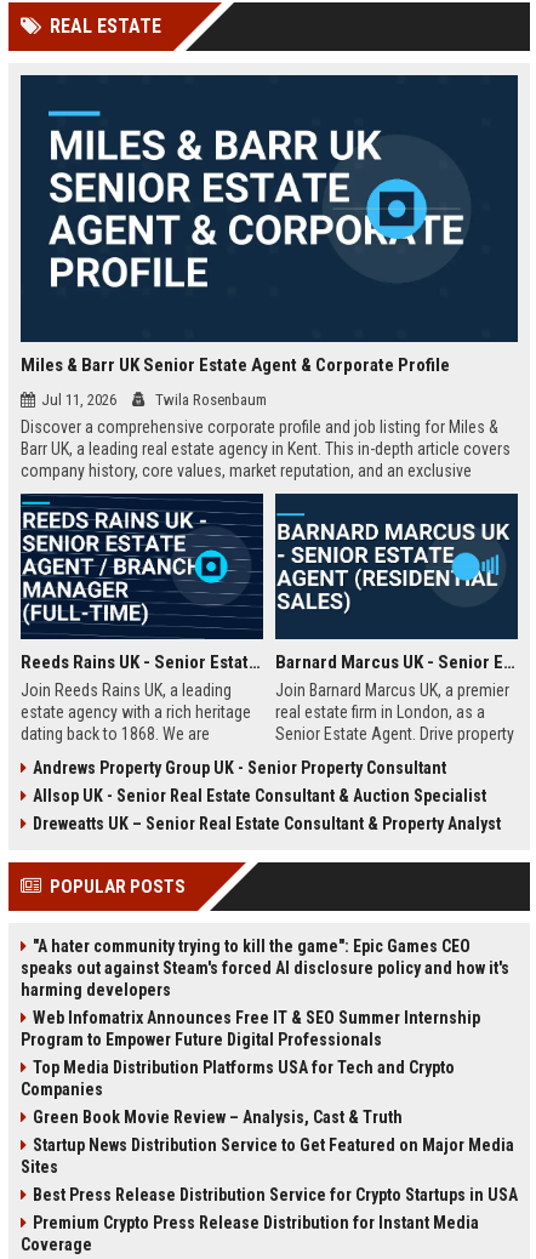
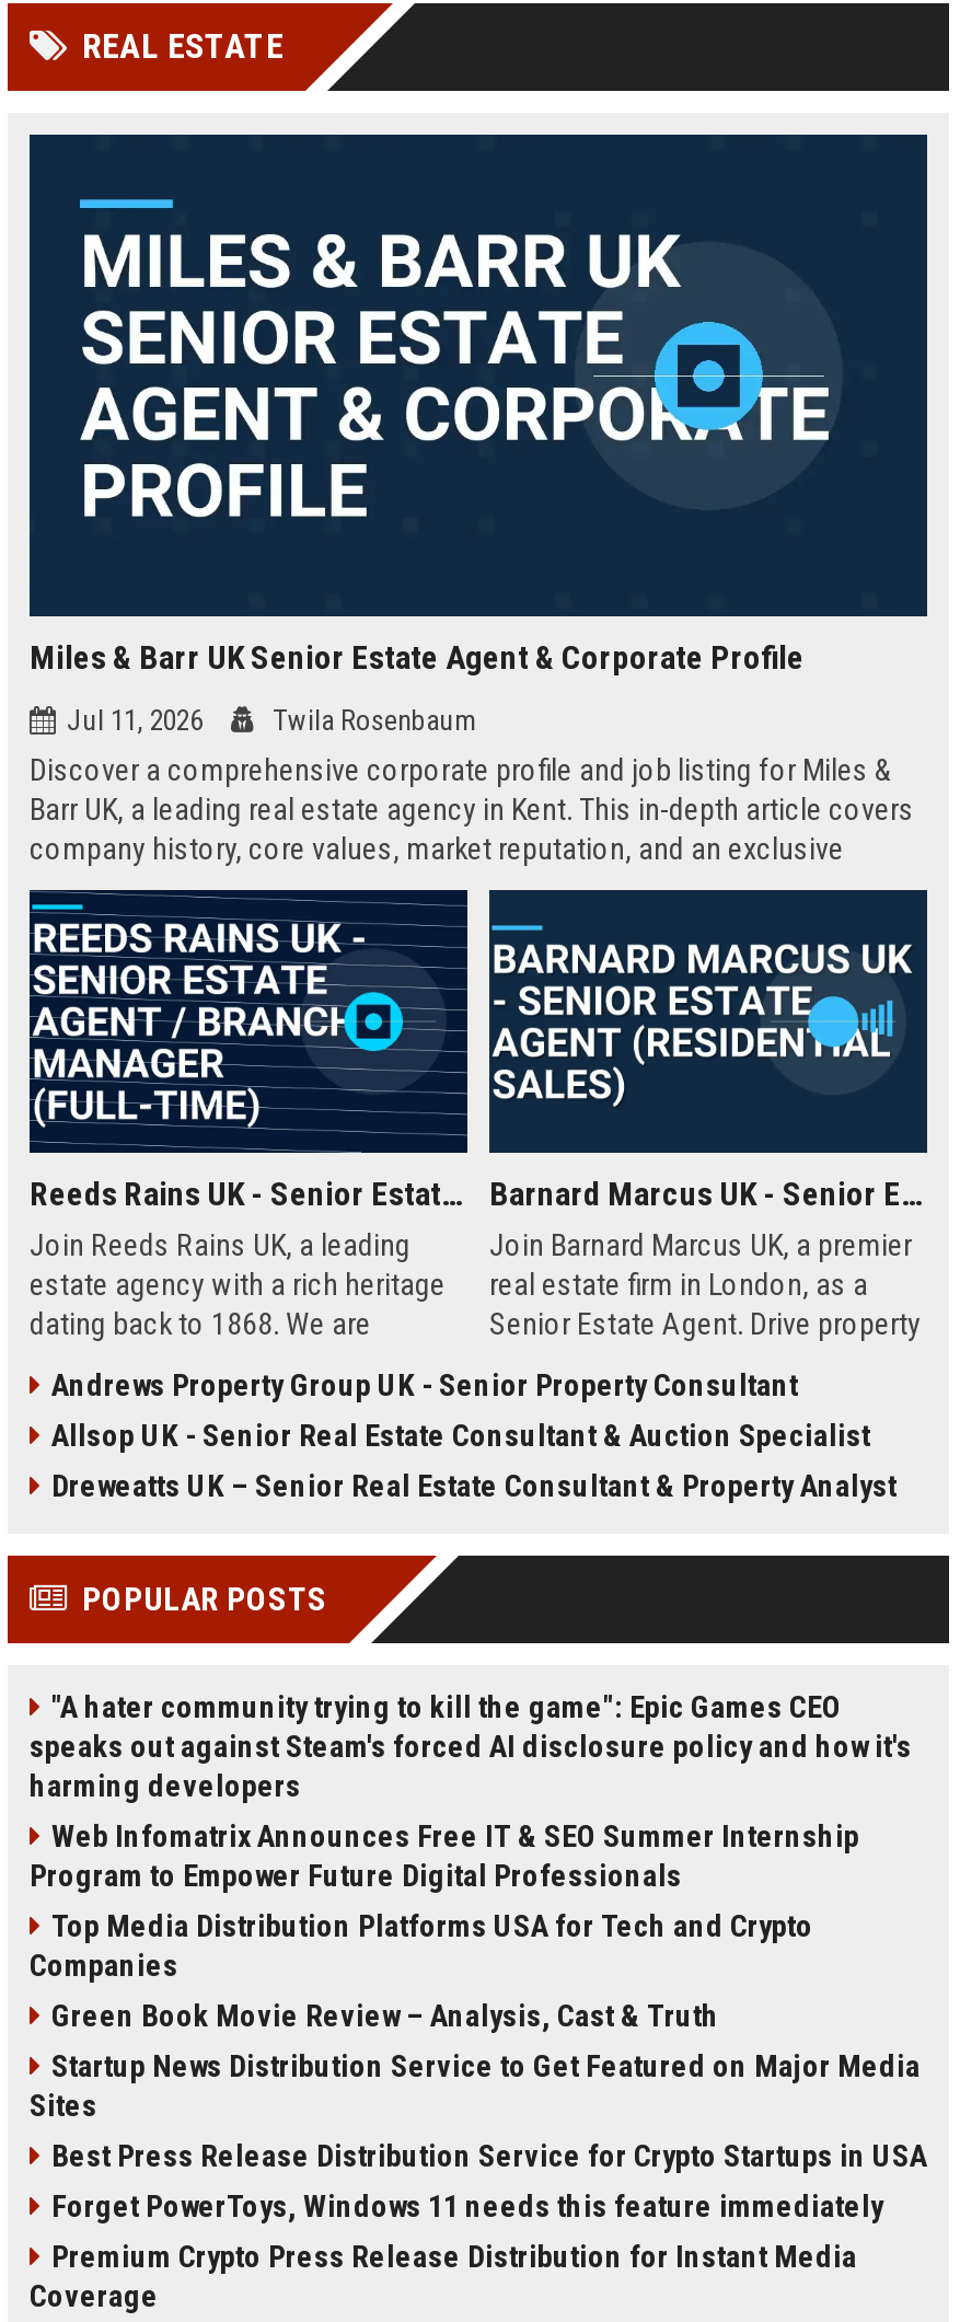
none -> [51,2188,883,2223] Forget PowerToys, Windows 11 needs this feature immediately

